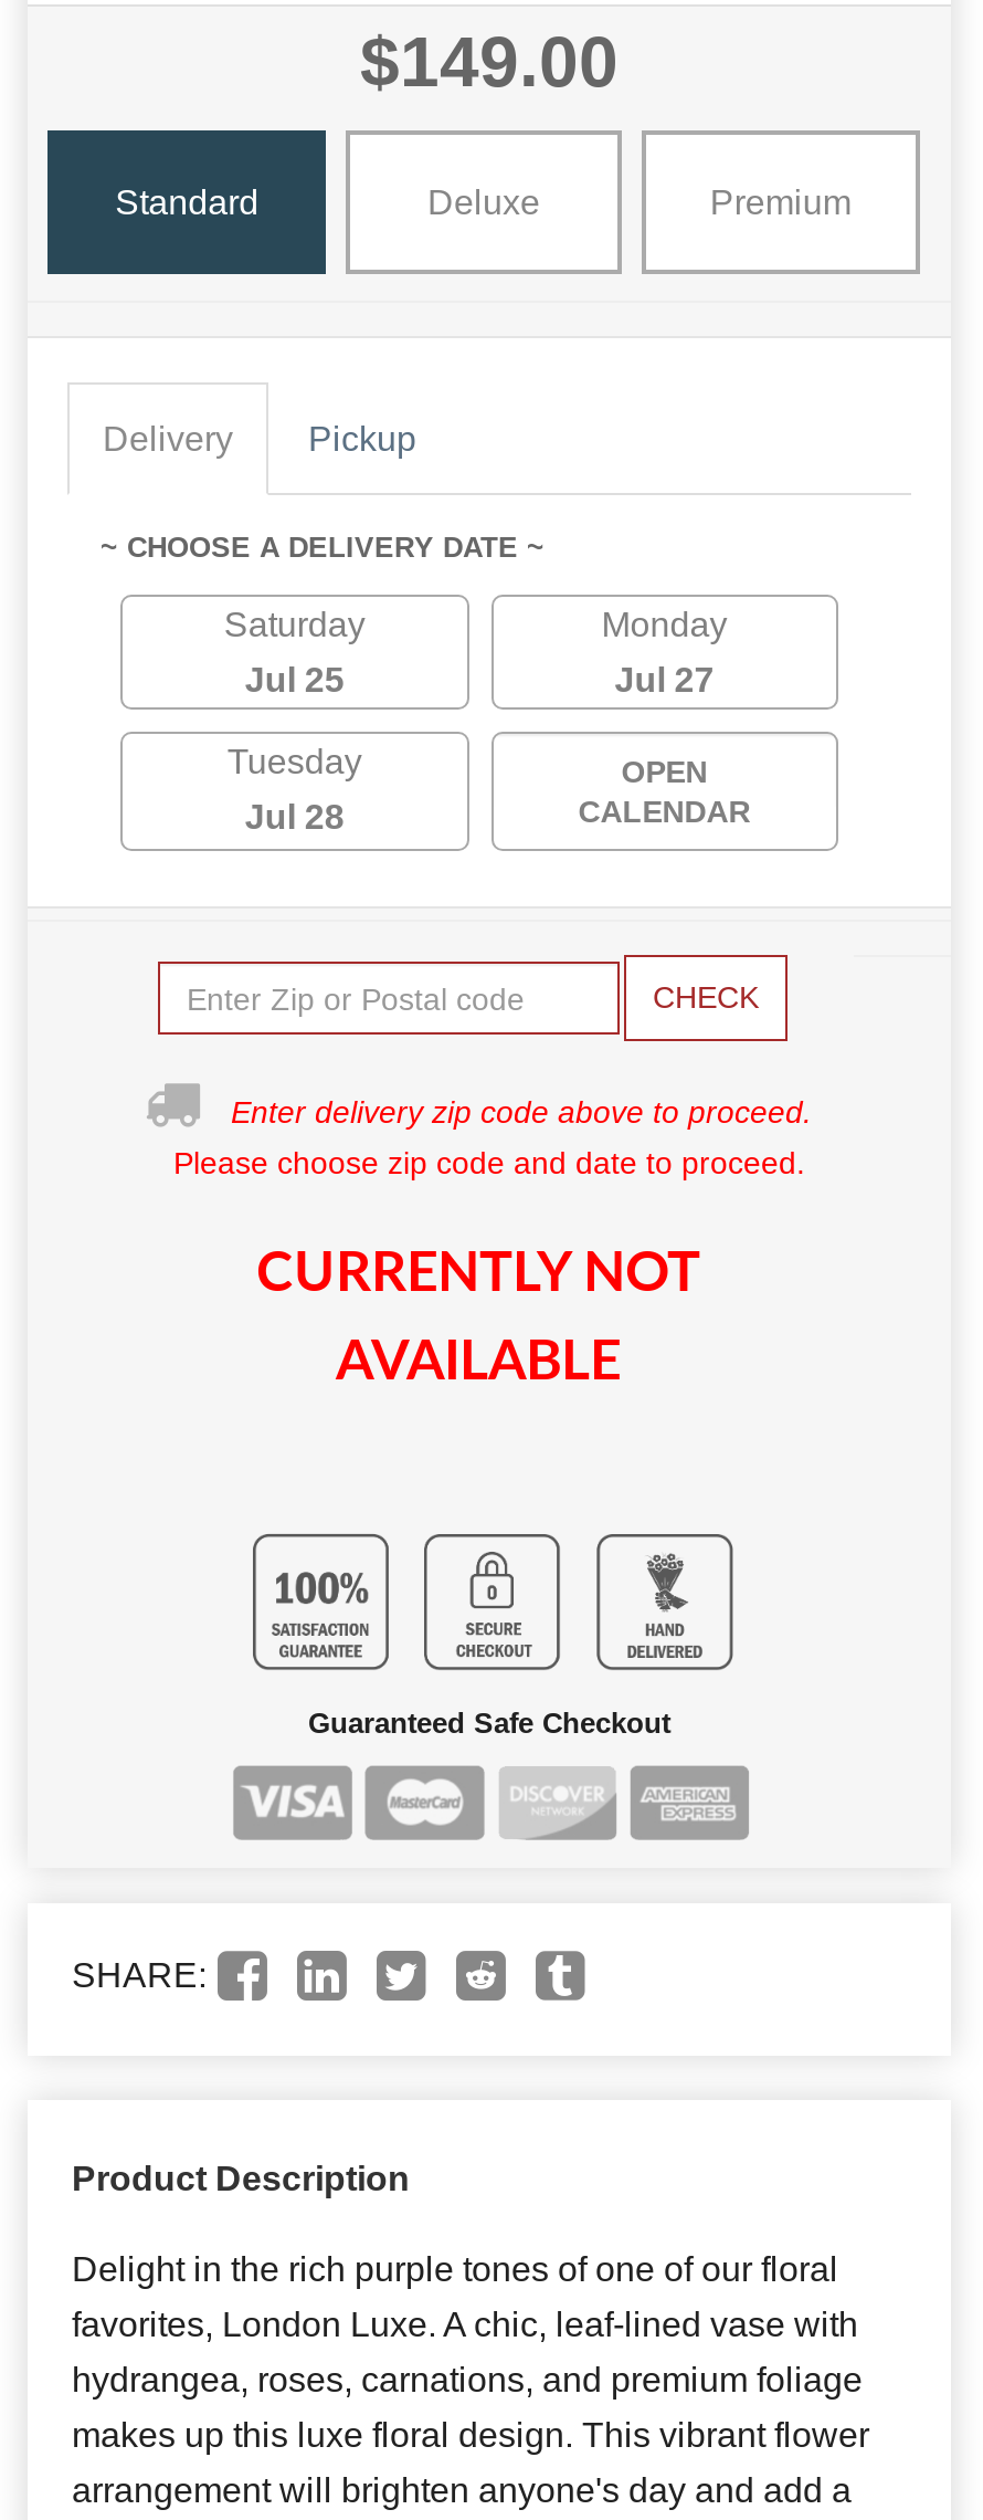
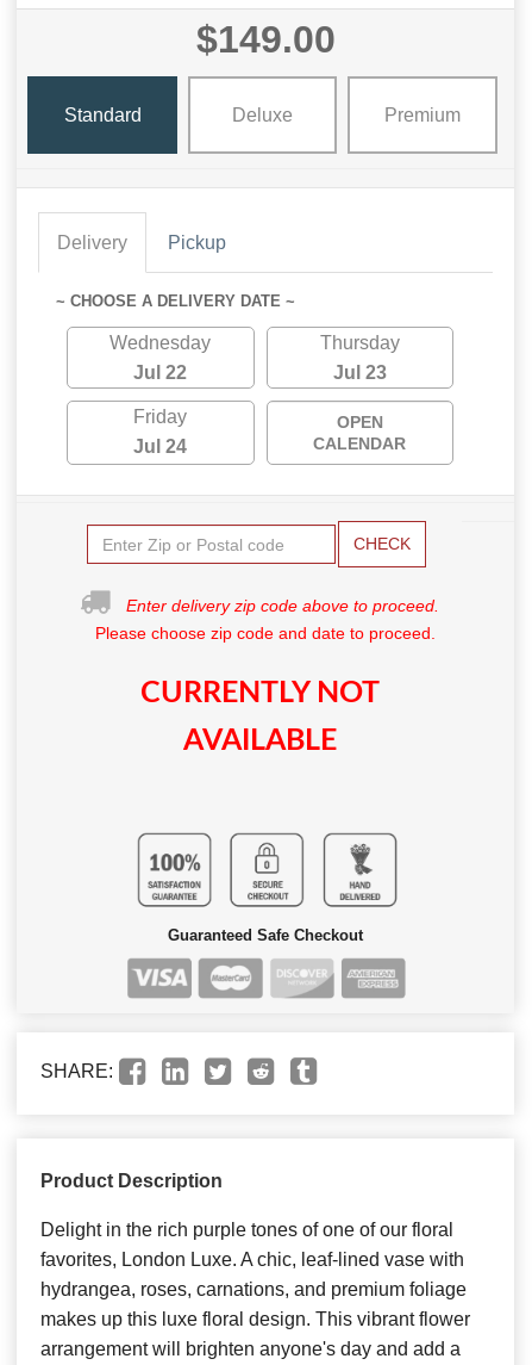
[224,606,365,644] Saturday -> [110,333,211,353] Wednesday
[602,606,727,644] Monday -> [320,333,400,353] Thursday
[245,661,344,699] Jul 25 -> [134,363,187,383] Jul 22
[615,661,714,699] Jul 27 -> [333,363,387,383] Jul 23
[227,743,362,781] Tuesday -> [134,407,187,427] Friday
[245,798,344,836] Jul 28 -> [134,437,187,457] Jul 24

